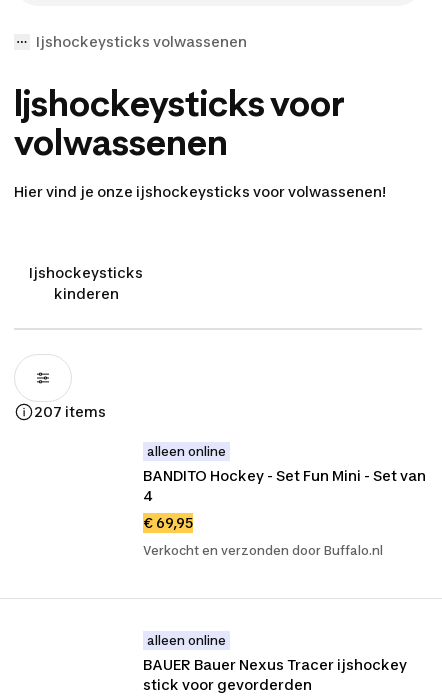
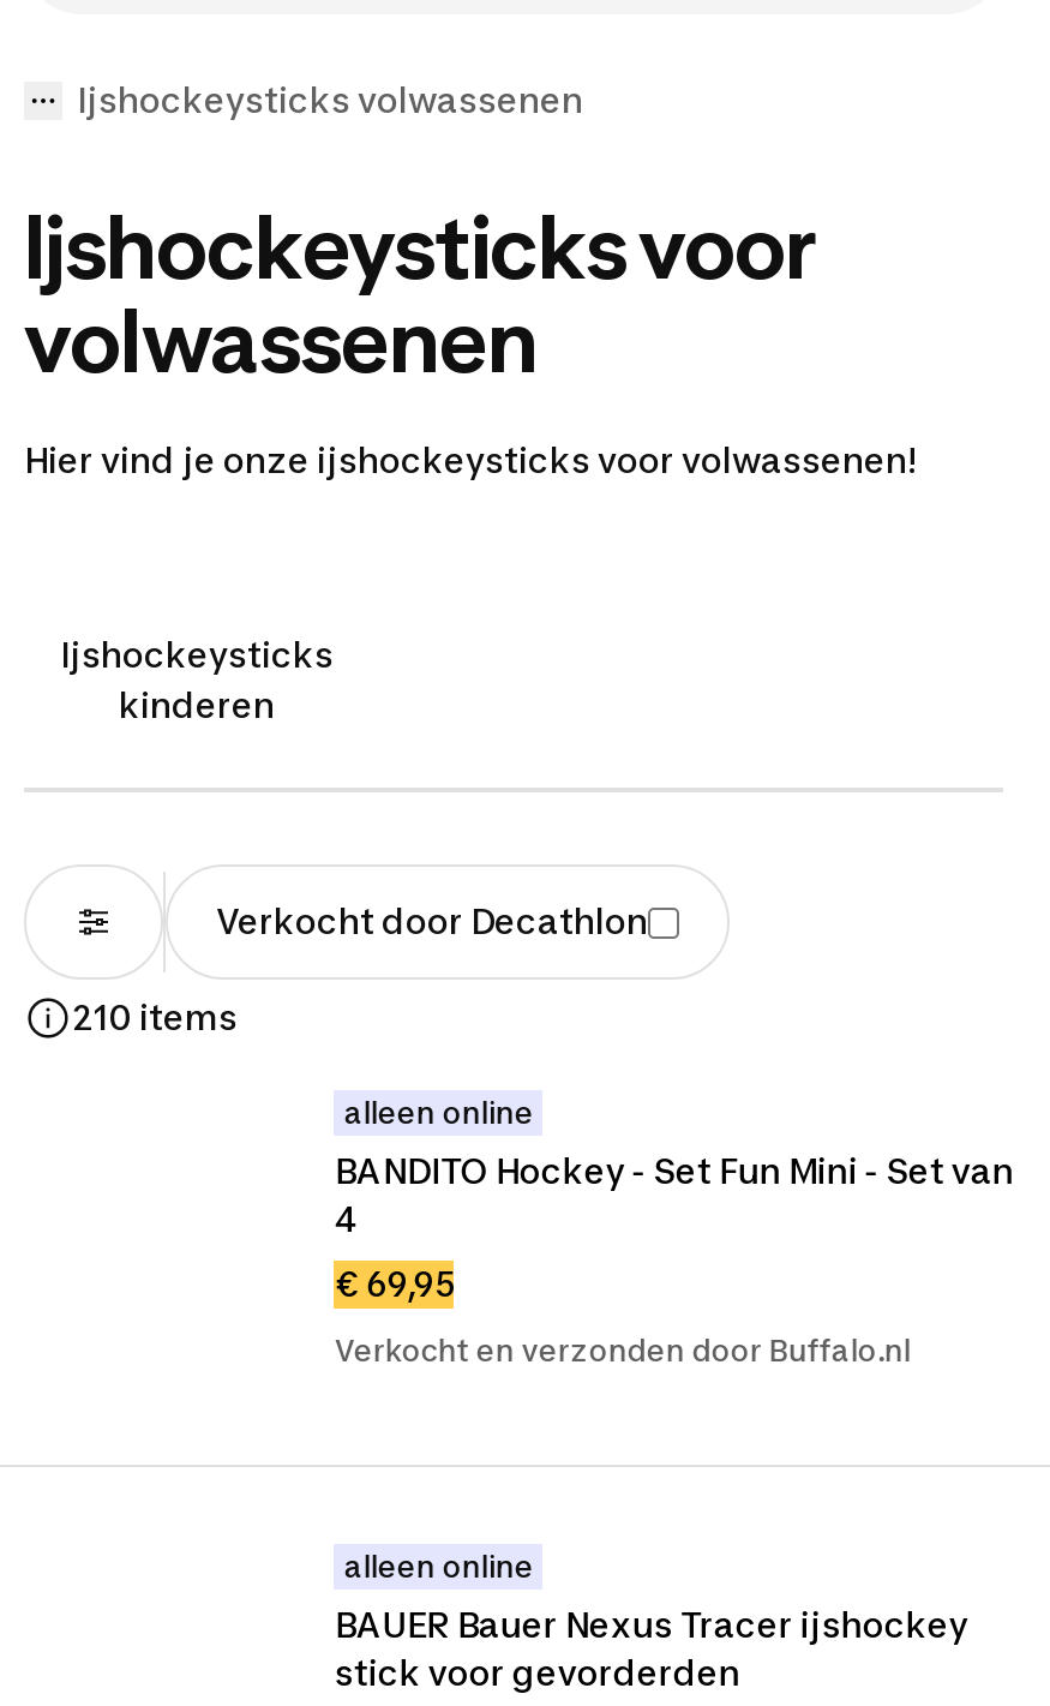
[34,403,106,420] 207 items -> [72,900,648,1037] Verkocht door Decathlon | 210 items

